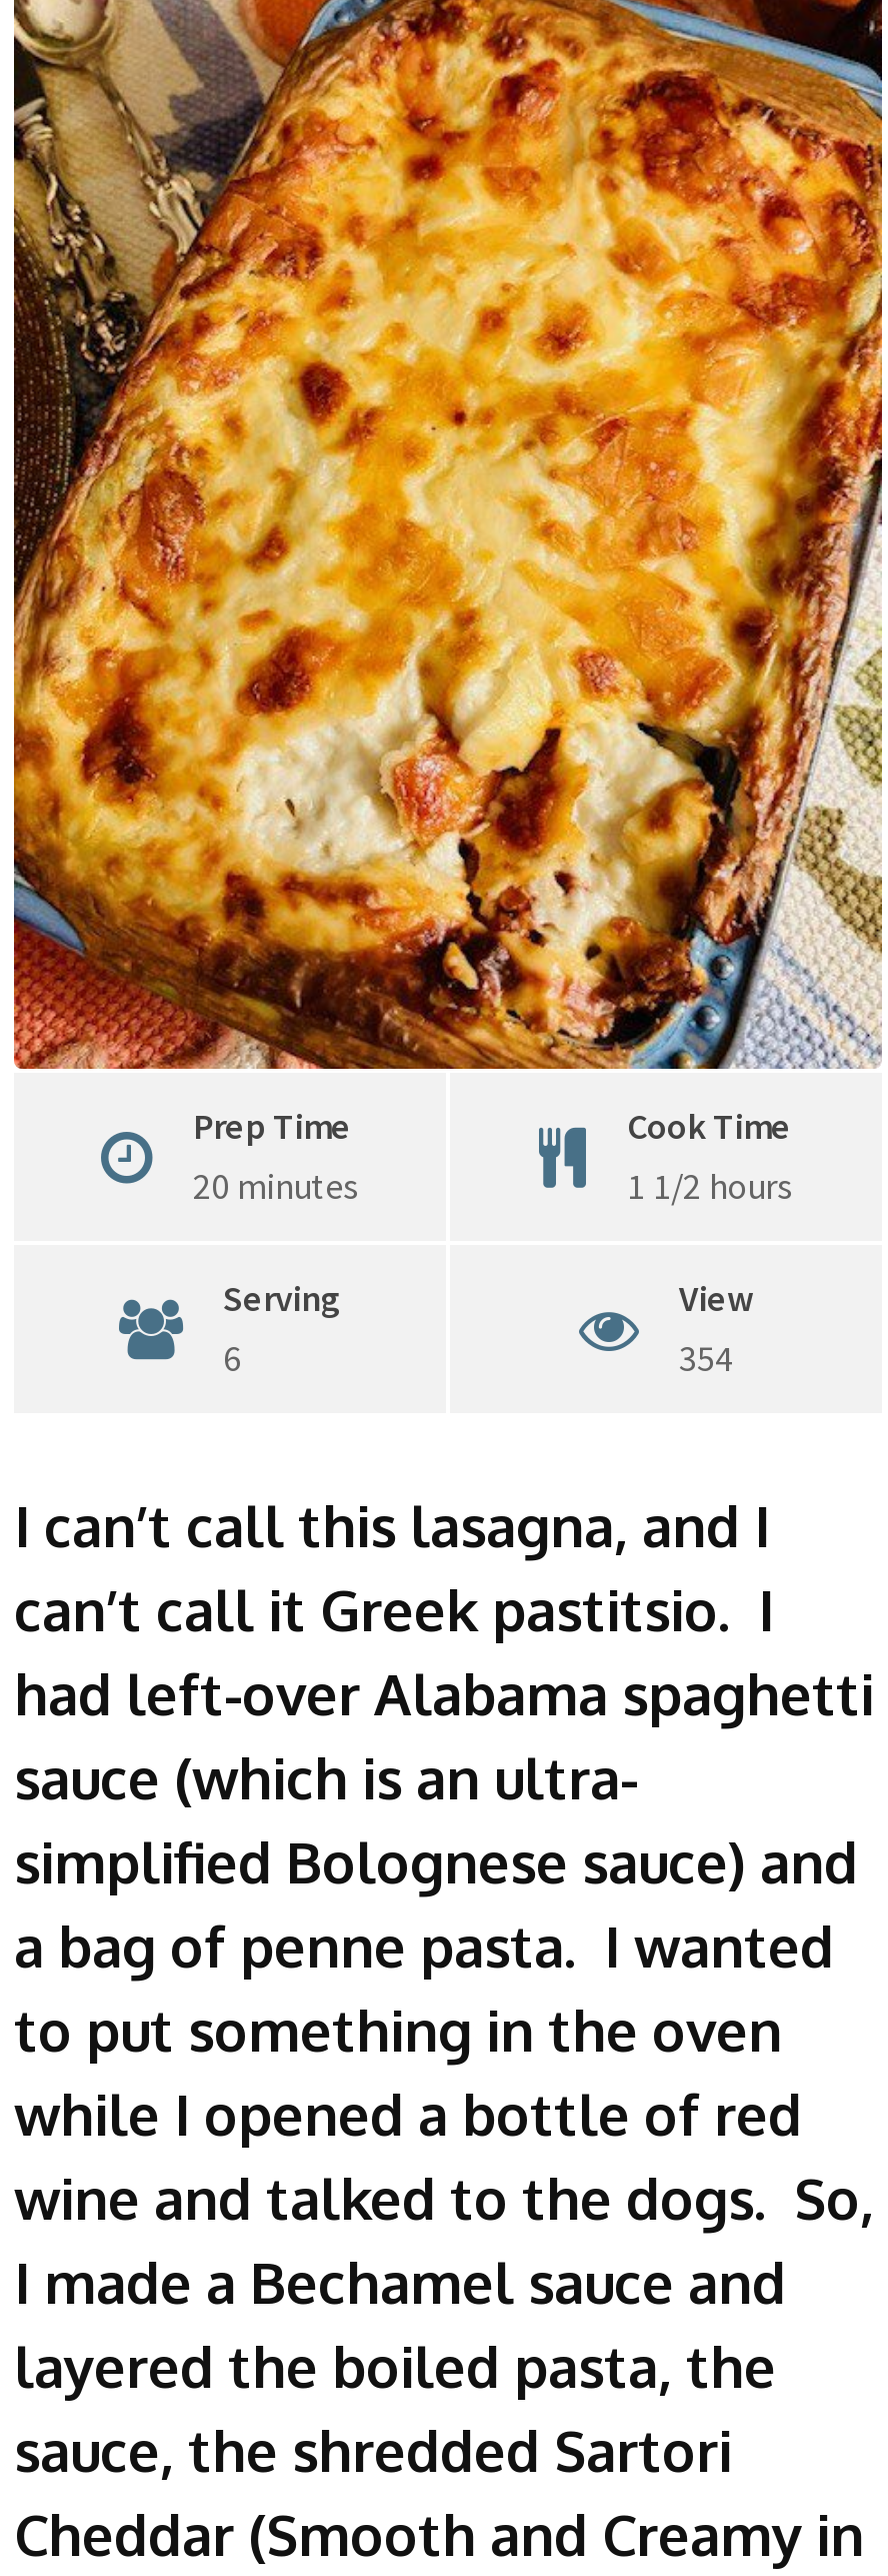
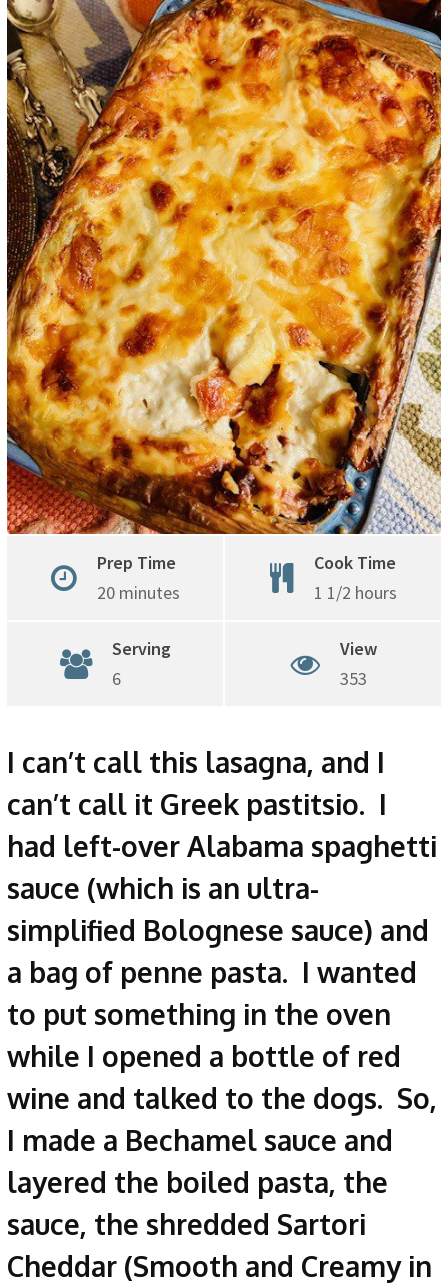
[679,1334,733,1380] 354 -> [339,667,366,690] 353

